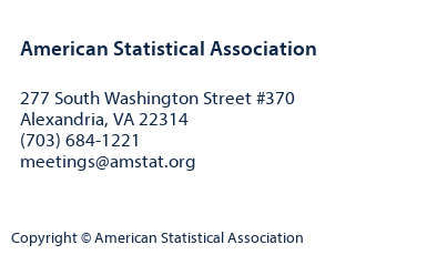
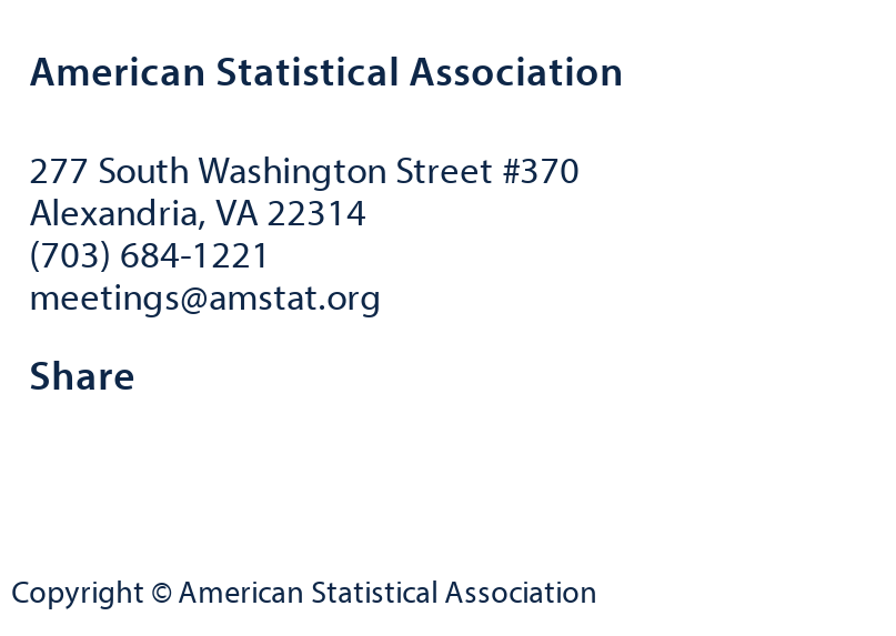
none -> [29,353,136,402] Share

